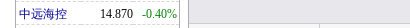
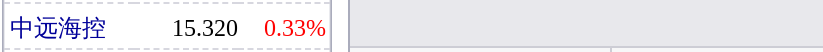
[100,7,133,21] 14.870 -> [172,14,238,42] 15.320
[142,7,177,21] -0.40% -> [264,14,326,42] 0.33%

